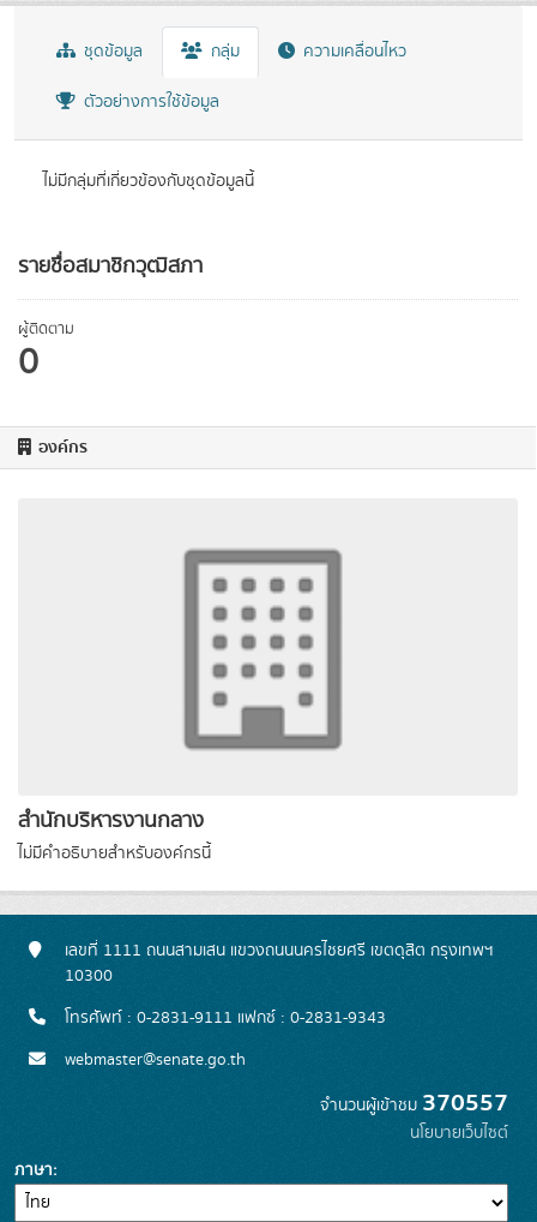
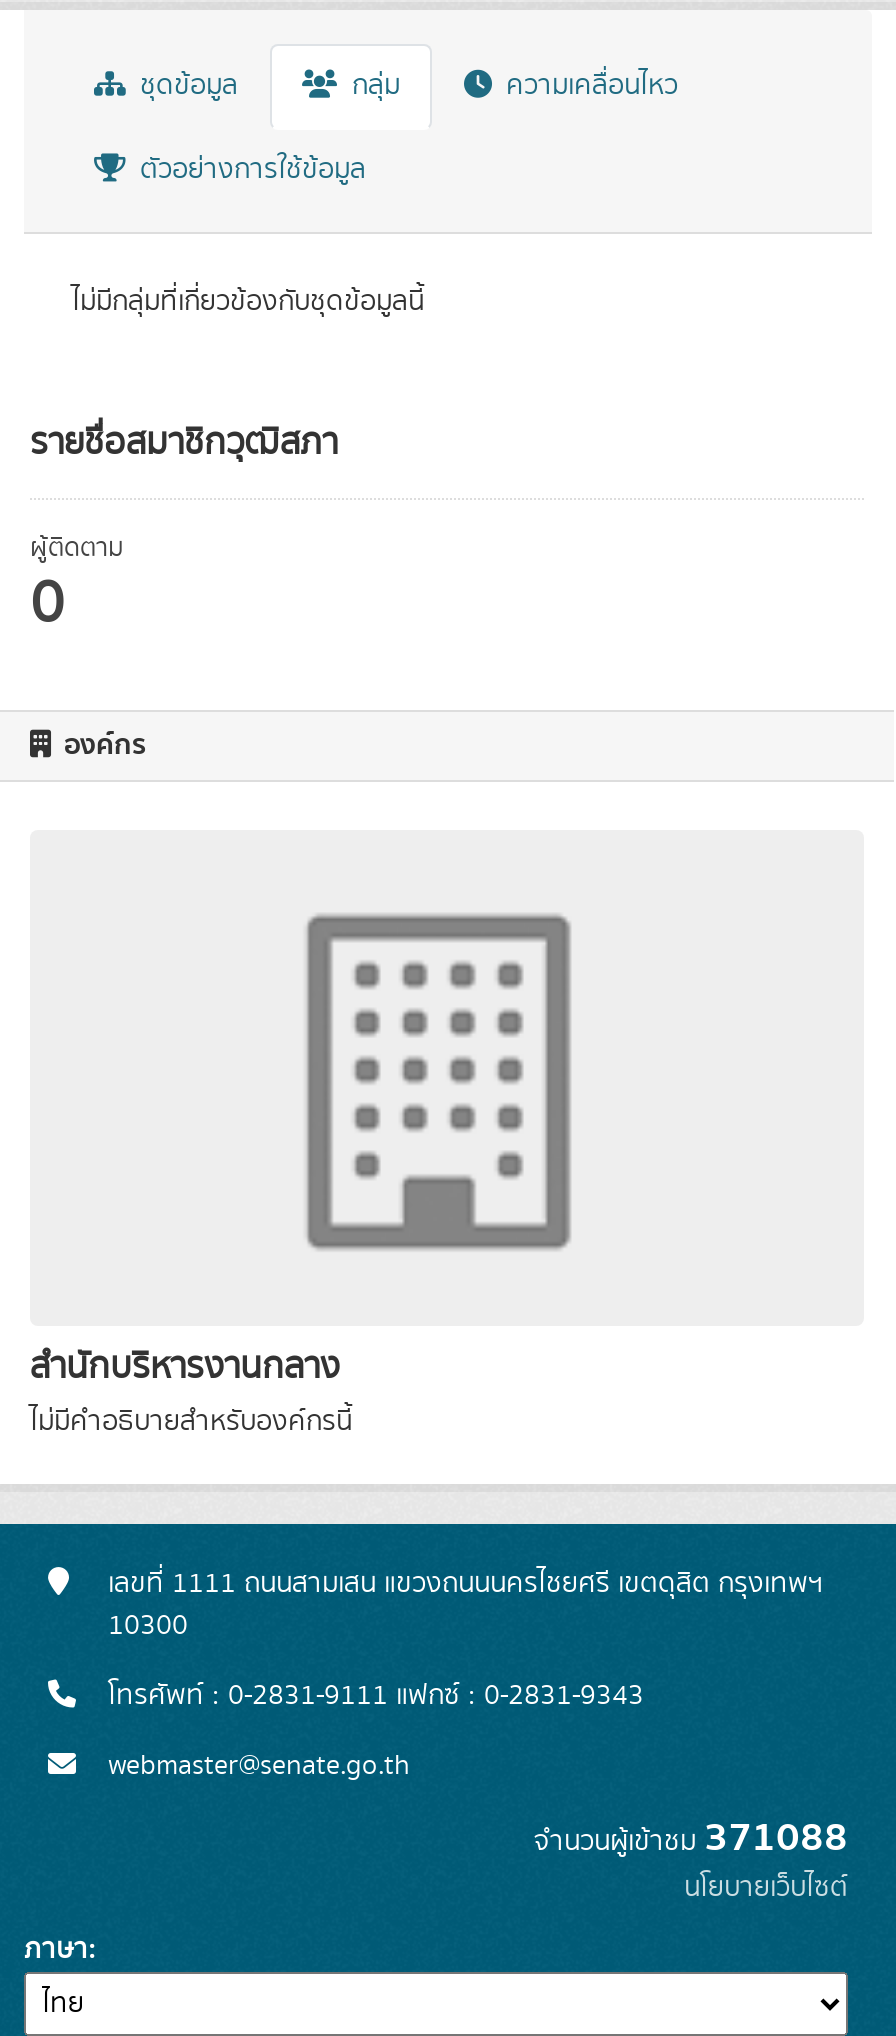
[320,1084,508,1123] จำนวนผู้เข้าชม370557 -> [534,1806,848,1870] จำนวนผู้เข้าชม371088

